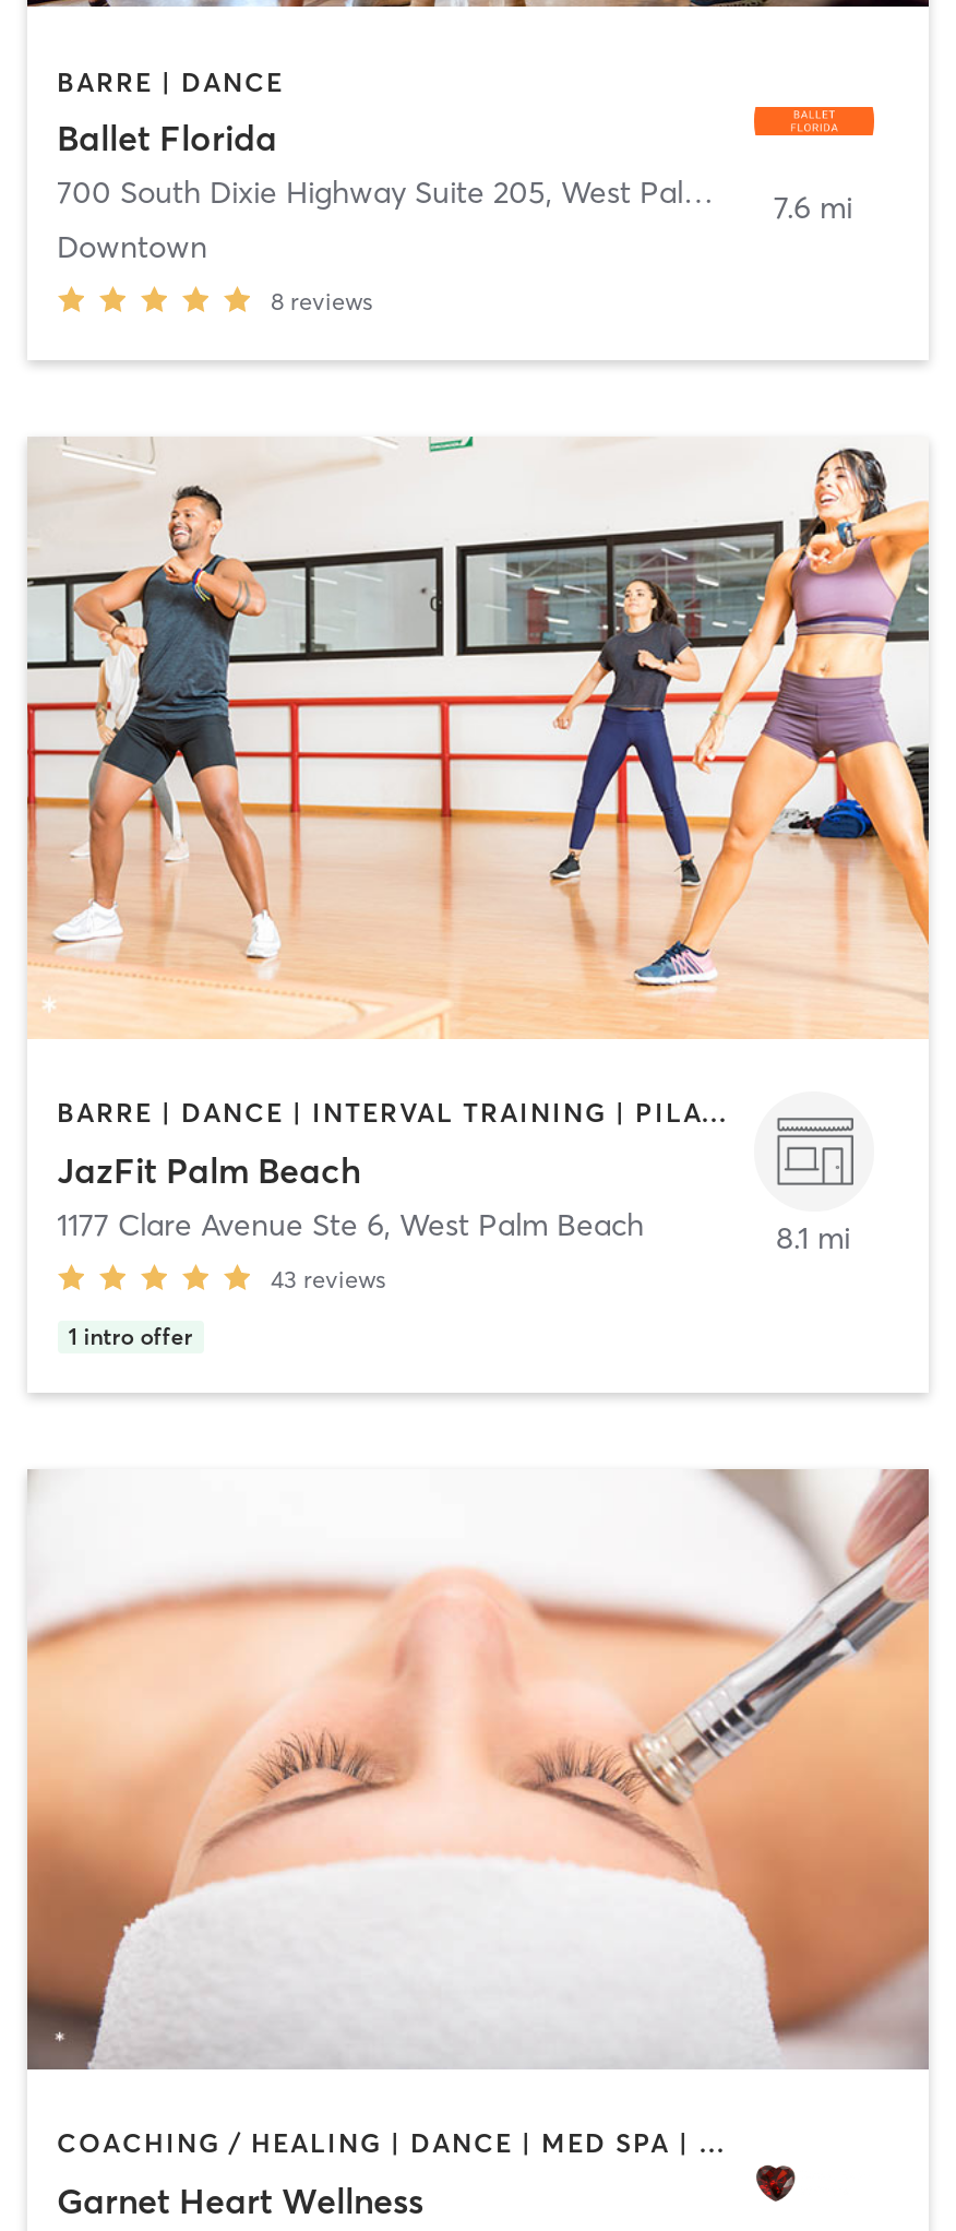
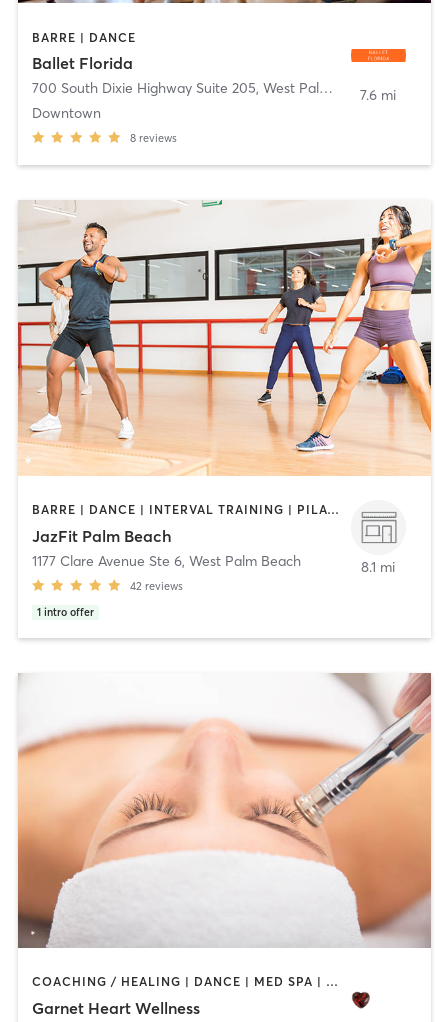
[271,1263,386,1294] 43 reviews -> [129,579,182,593] 42 reviews

